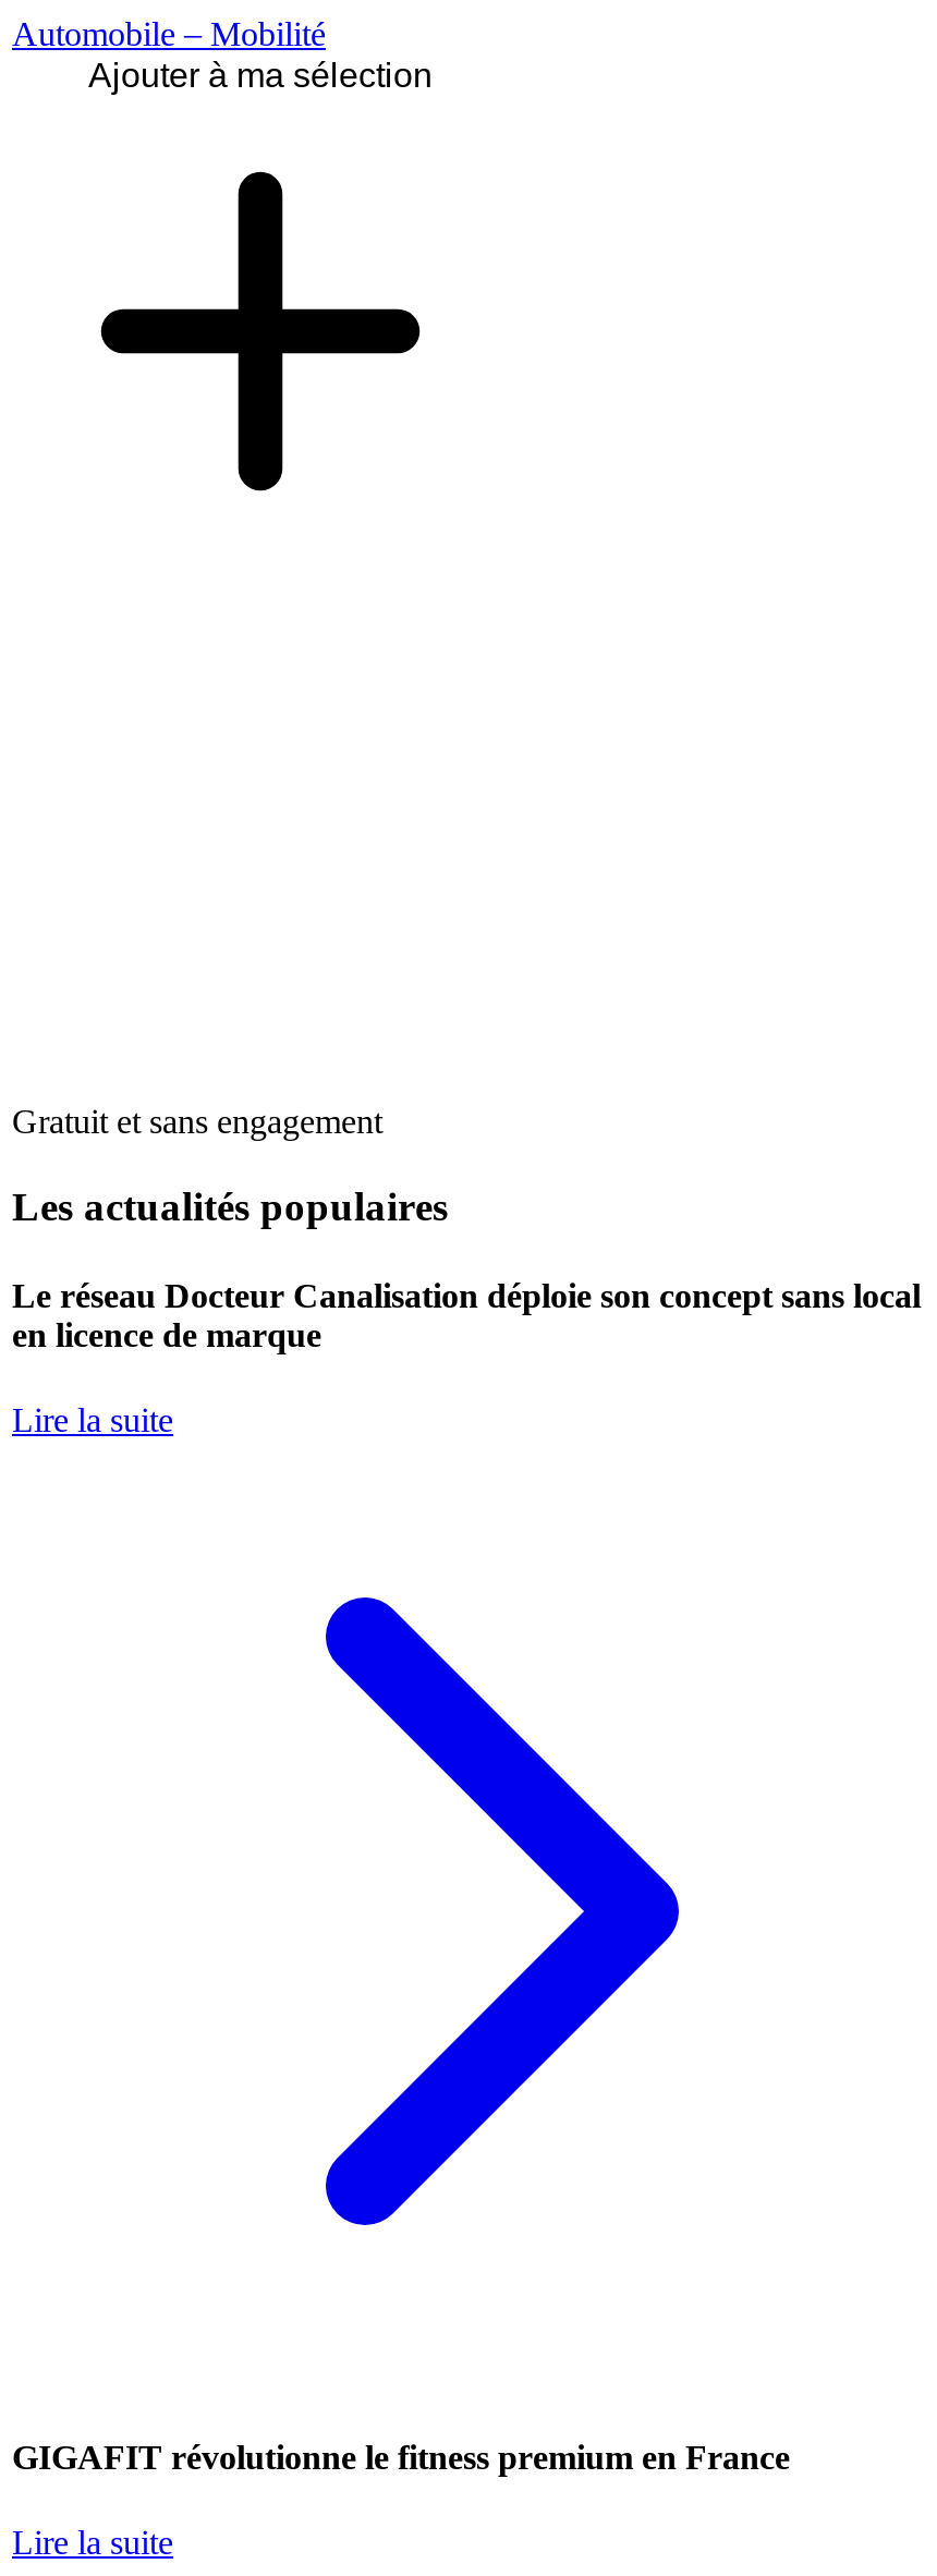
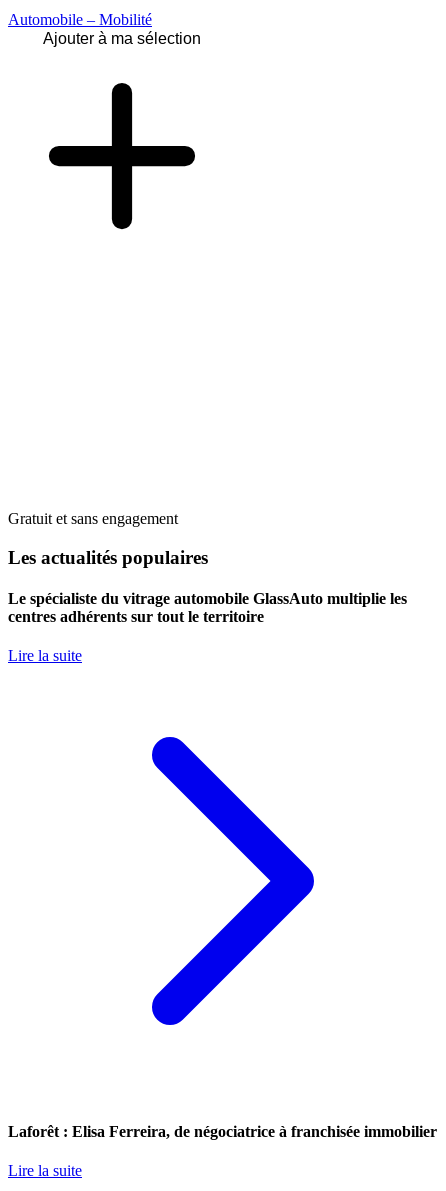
[12,1277,921,1354] Le réseau Docteur Canalisation déploie son concept sans local | en licence de marque -> [8,590,407,625] Le spécialiste du vitrage automobile GlassAuto multiplie les | centres adhérents sur tout le territoire
[12,2438,790,2475] GIGAFIT révolutionne le fitness premium en France -> [8,1123,437,1140] Laforêt : Elisa Ferreira, de négociatrice à franchisée immobilier

